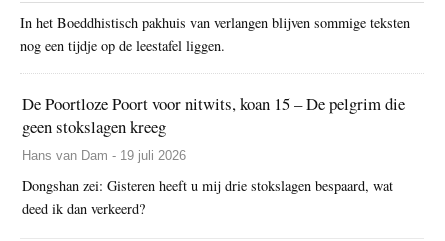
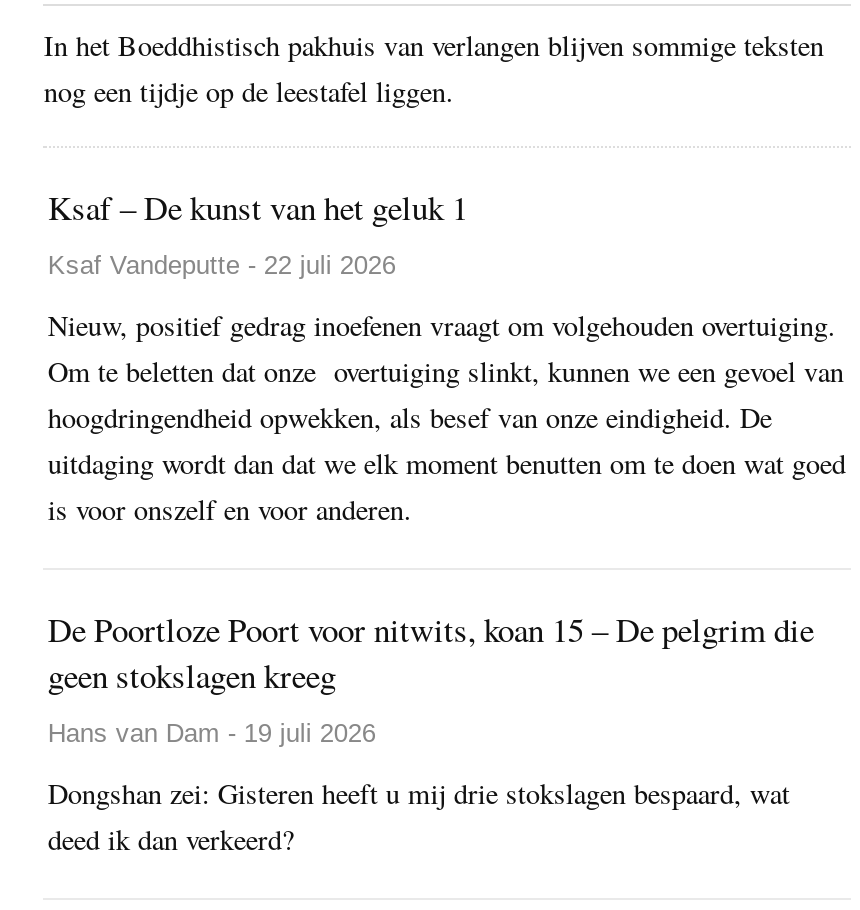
none -> [48,183,846,527] Ksaf – De kunst van het geluk 1 | Ksaf Vandeputte - 22 juli 2026 | Nieuw, positief gedrag inoefenen vraagt om volgehouden overtuiging. | Om te beletten dat onze overtuiging slinkt, kunnen we een gevoel van | hoogdringendheid opwekken, als besef van onze eindigheid. De | uitdaging wordt dan dat we elk moment benutten om te doen wat goed | is voor onszelf en voor anderen.

